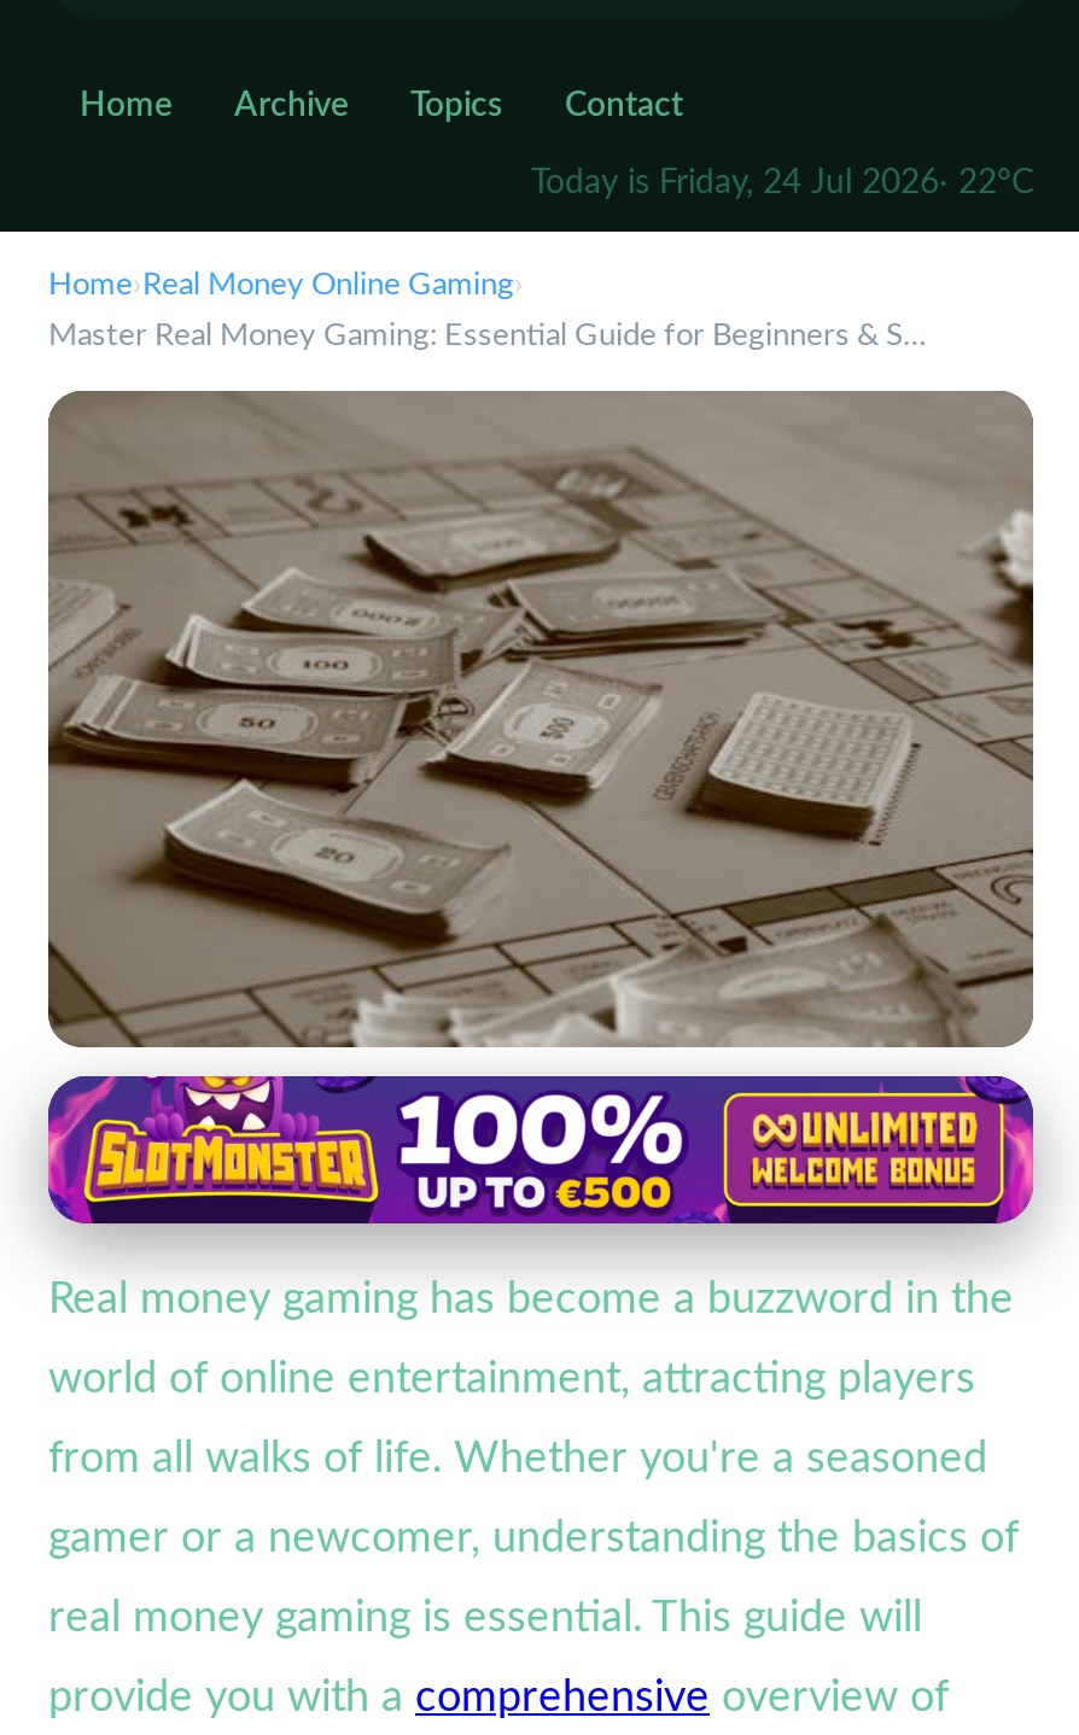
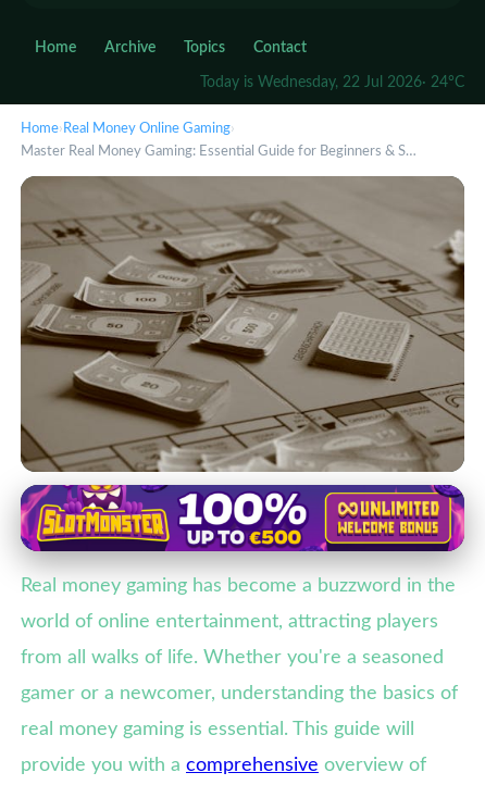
[531,167,1033,200] Today is Friday, 24 Jul 2026 · 22°C -> [200,75,464,90] Today is Wednesday, 22 Jul 2026 · 24°C

